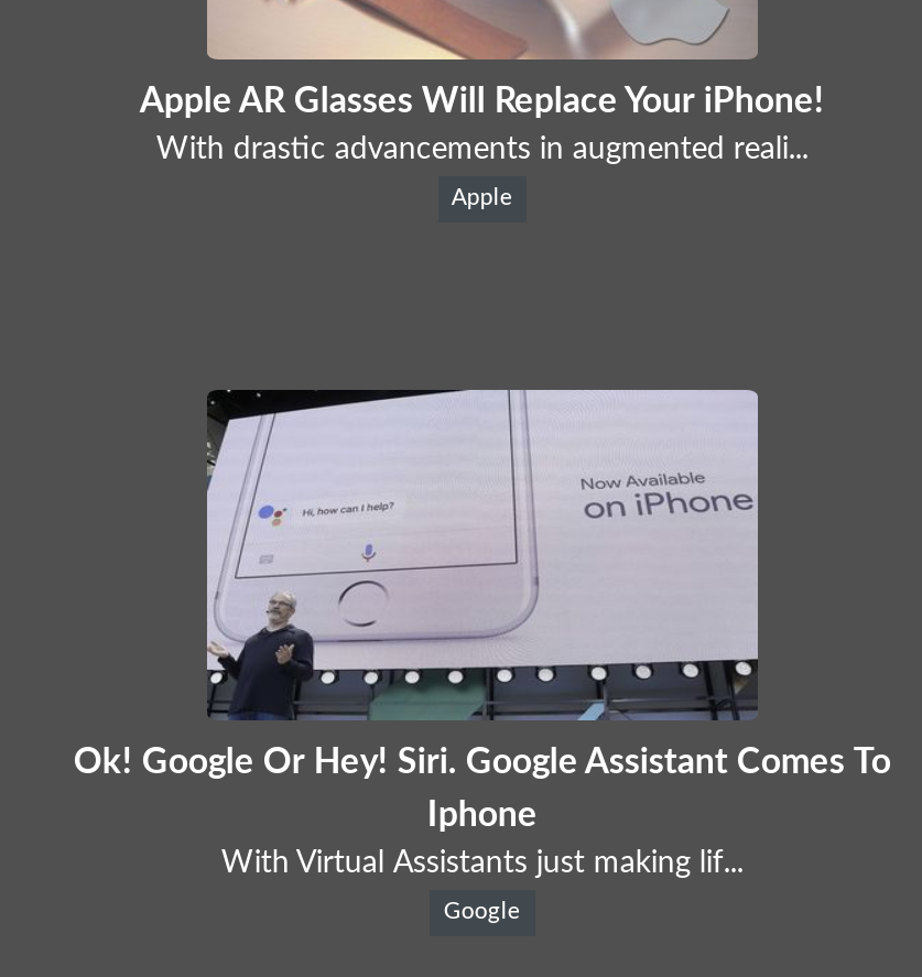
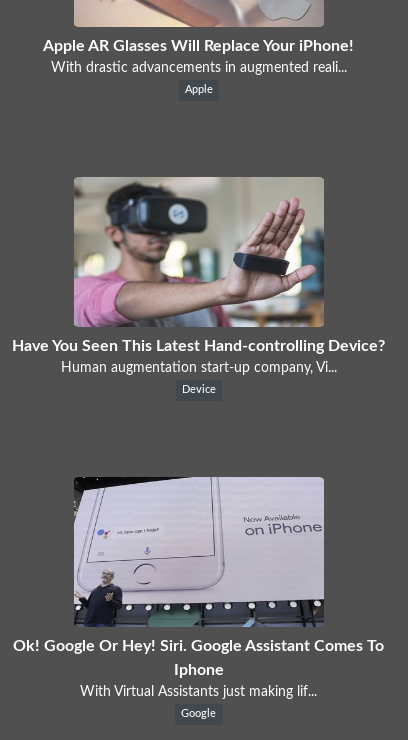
none -> [12,176,385,395] [image] | Have You Seen This Latest Hand-controlling Device? | Human augmentation start-up company, Vi... | Device

